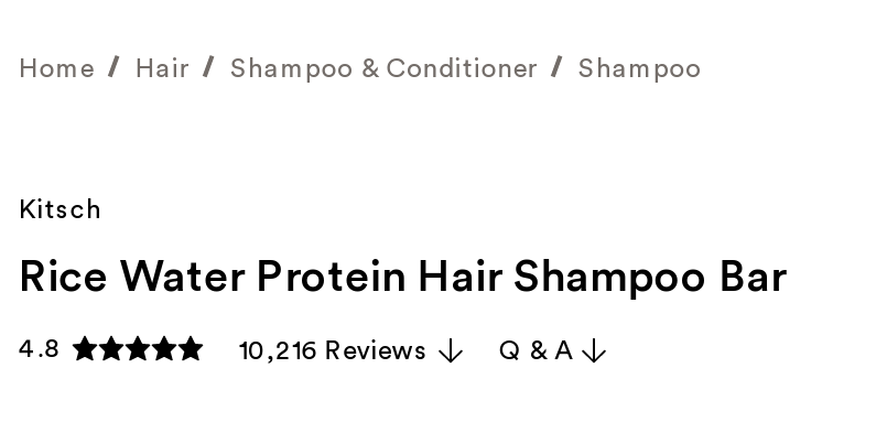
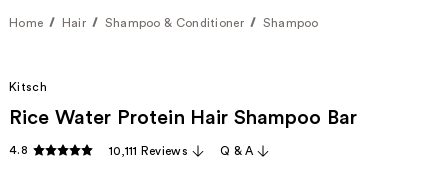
[238,337,428,364] 10,216 Reviews -> [109,145,188,157] 10,111 Reviews

